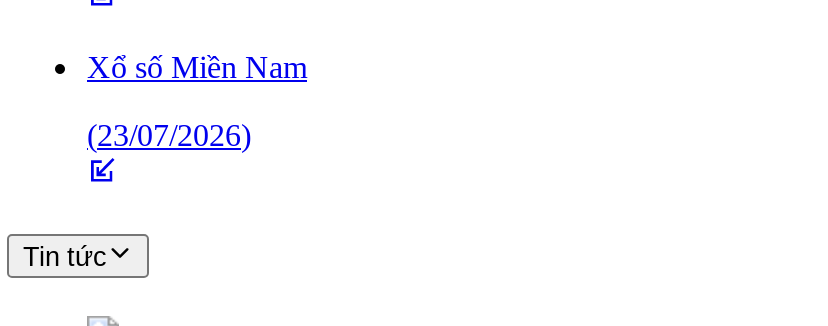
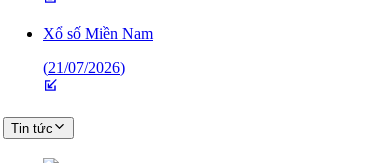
[87,118,251,152] (23/07/2026) -> [43,59,125,76] (21/07/2026)

